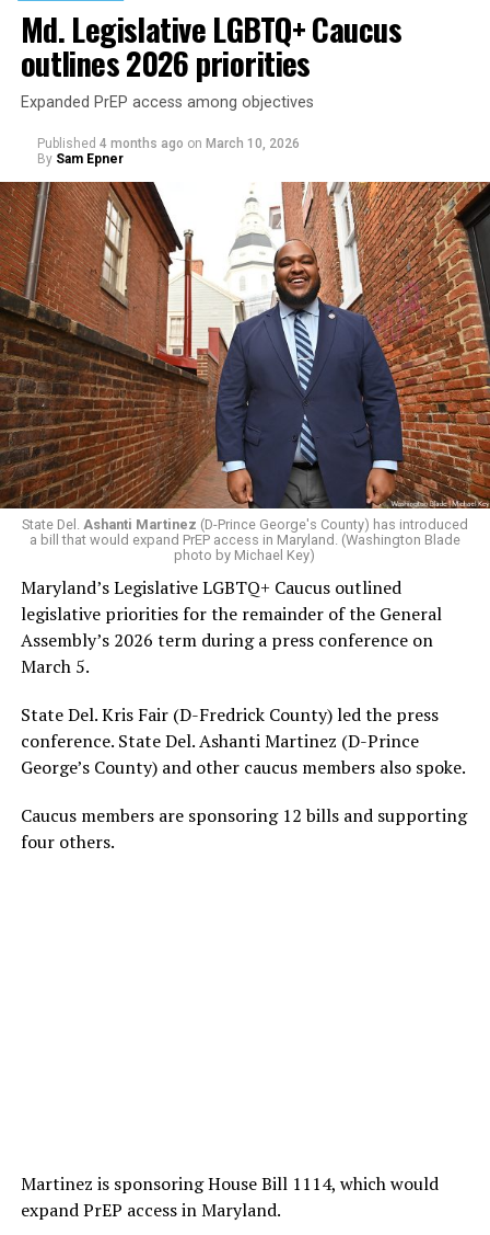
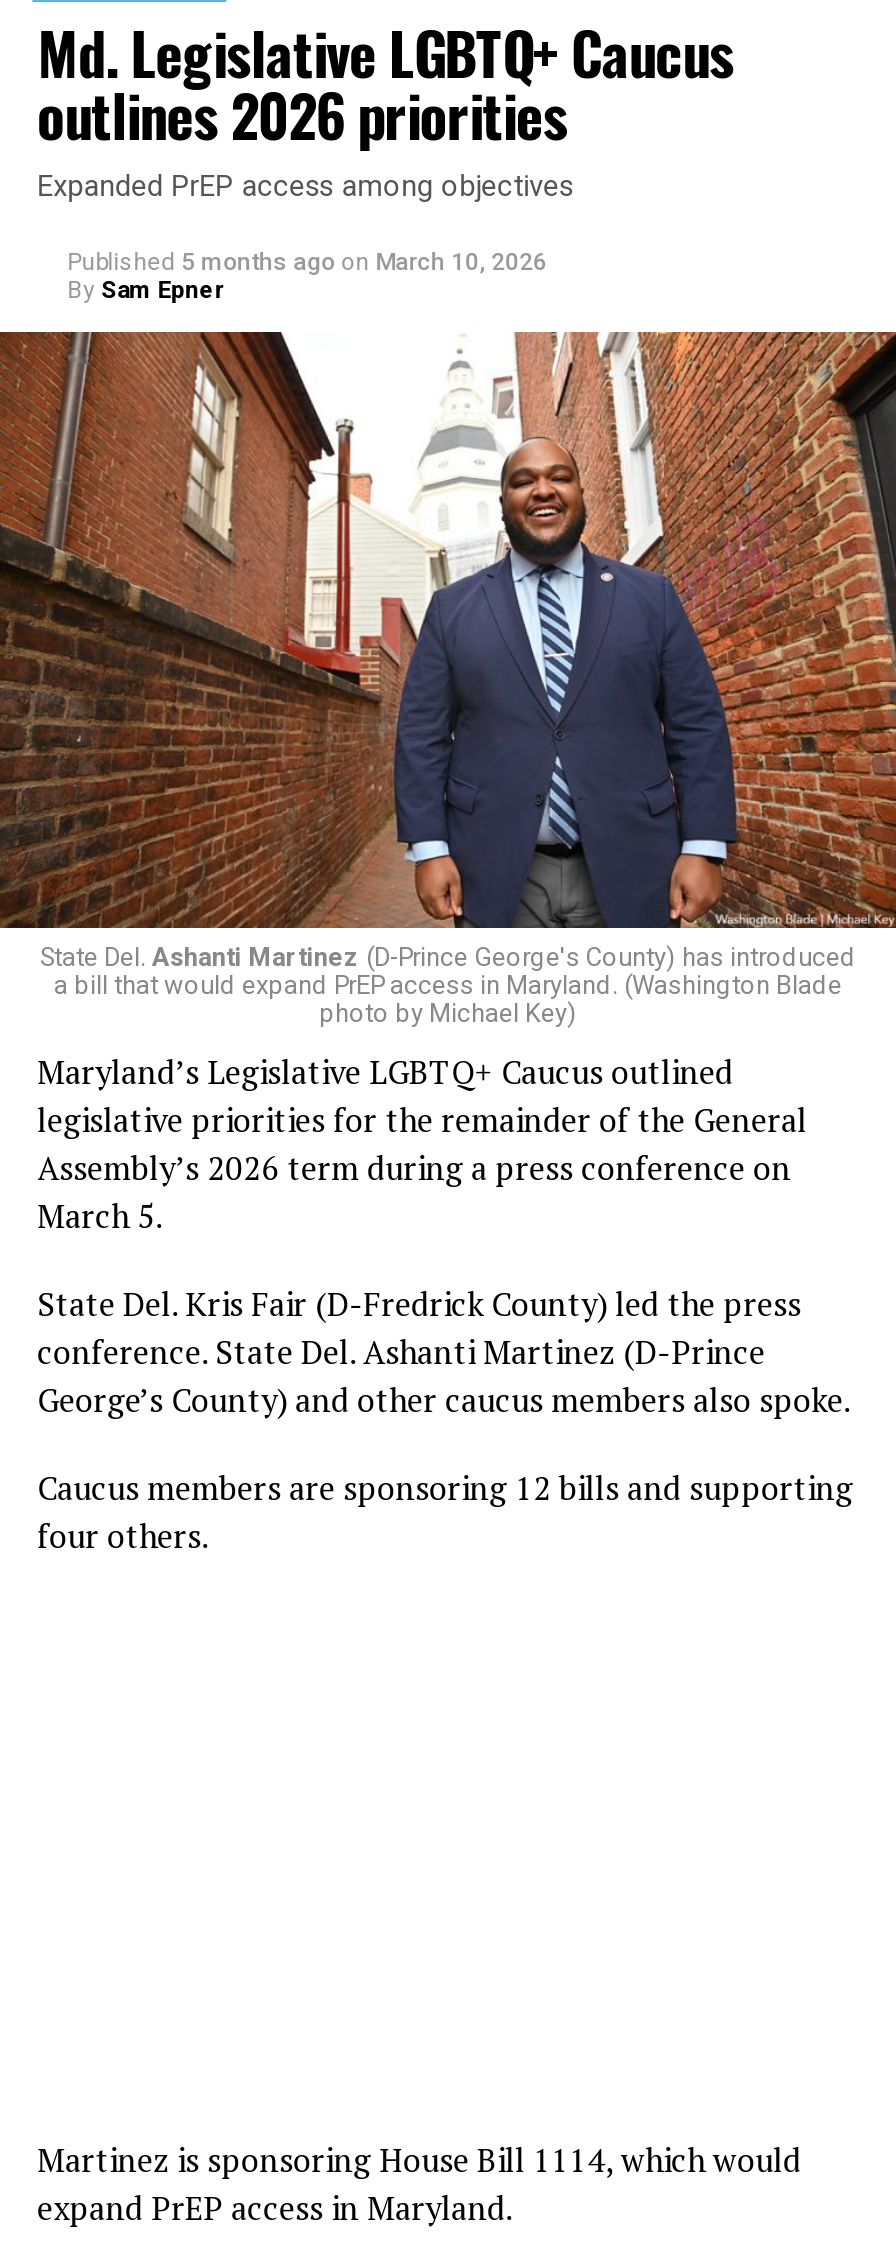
[37,136,299,151] Published 4 months ago on March 10, 2026 -> [67,248,547,276] Published 5 months ago on March 10, 2026

